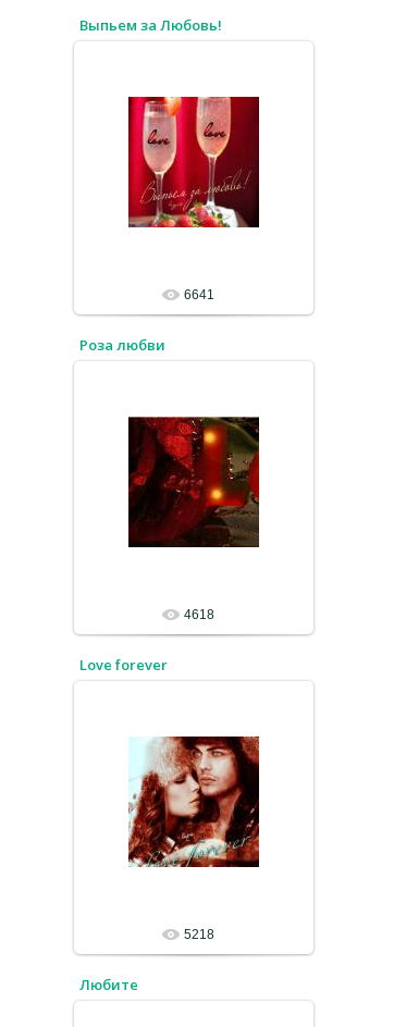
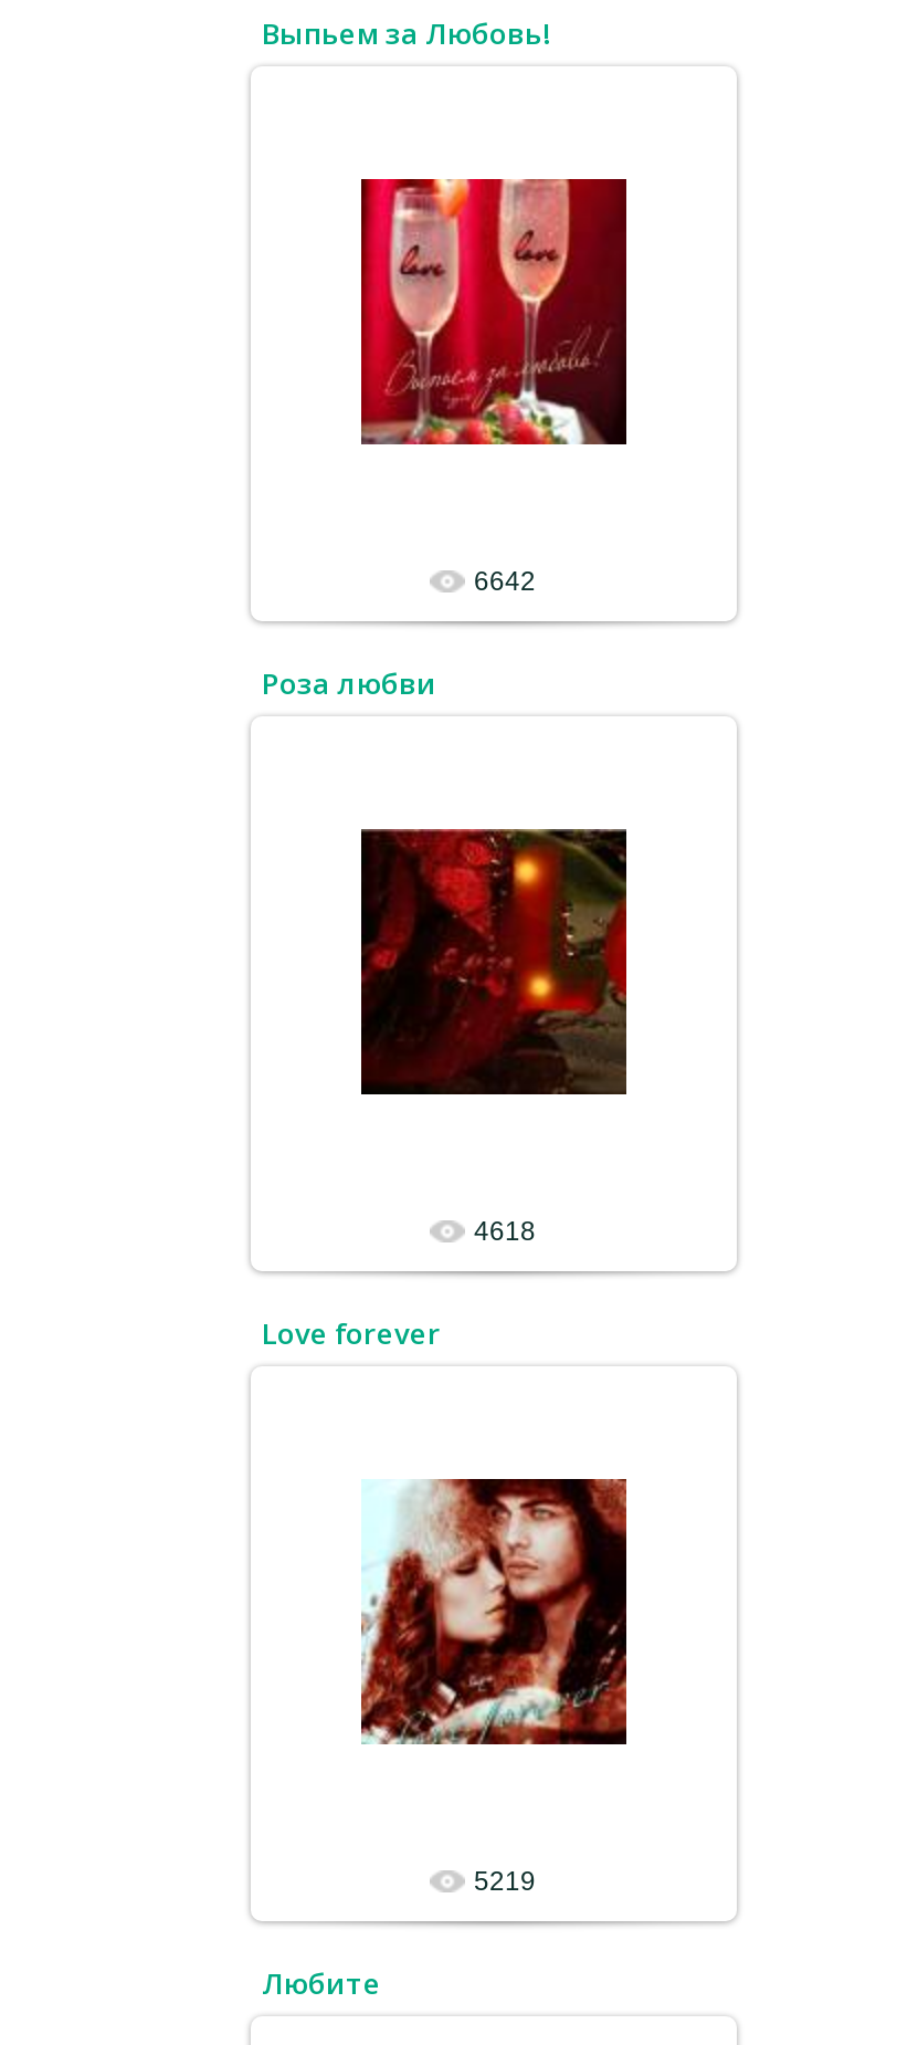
[184,287,214,302] 6641 -> [474,566,536,596] 6642
[184,927,214,942] 5218 -> [474,1865,536,1896] 5219

